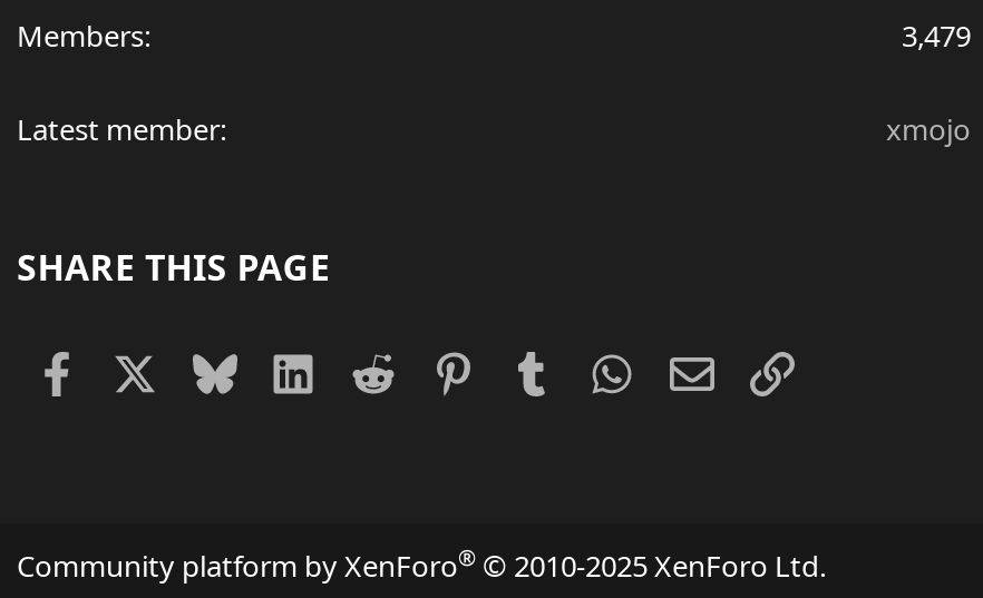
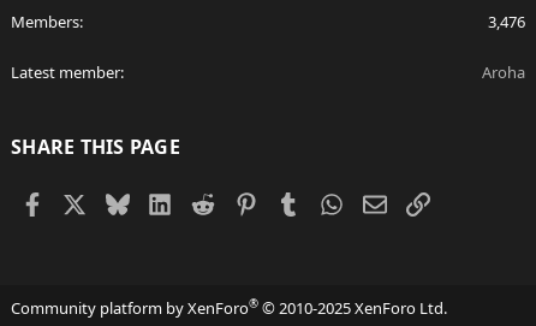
[902,16,971,56] 3,479 -> [488,11,525,32] 3,476
[886,109,971,149] xmojo -> [482,61,525,83] Aroha

